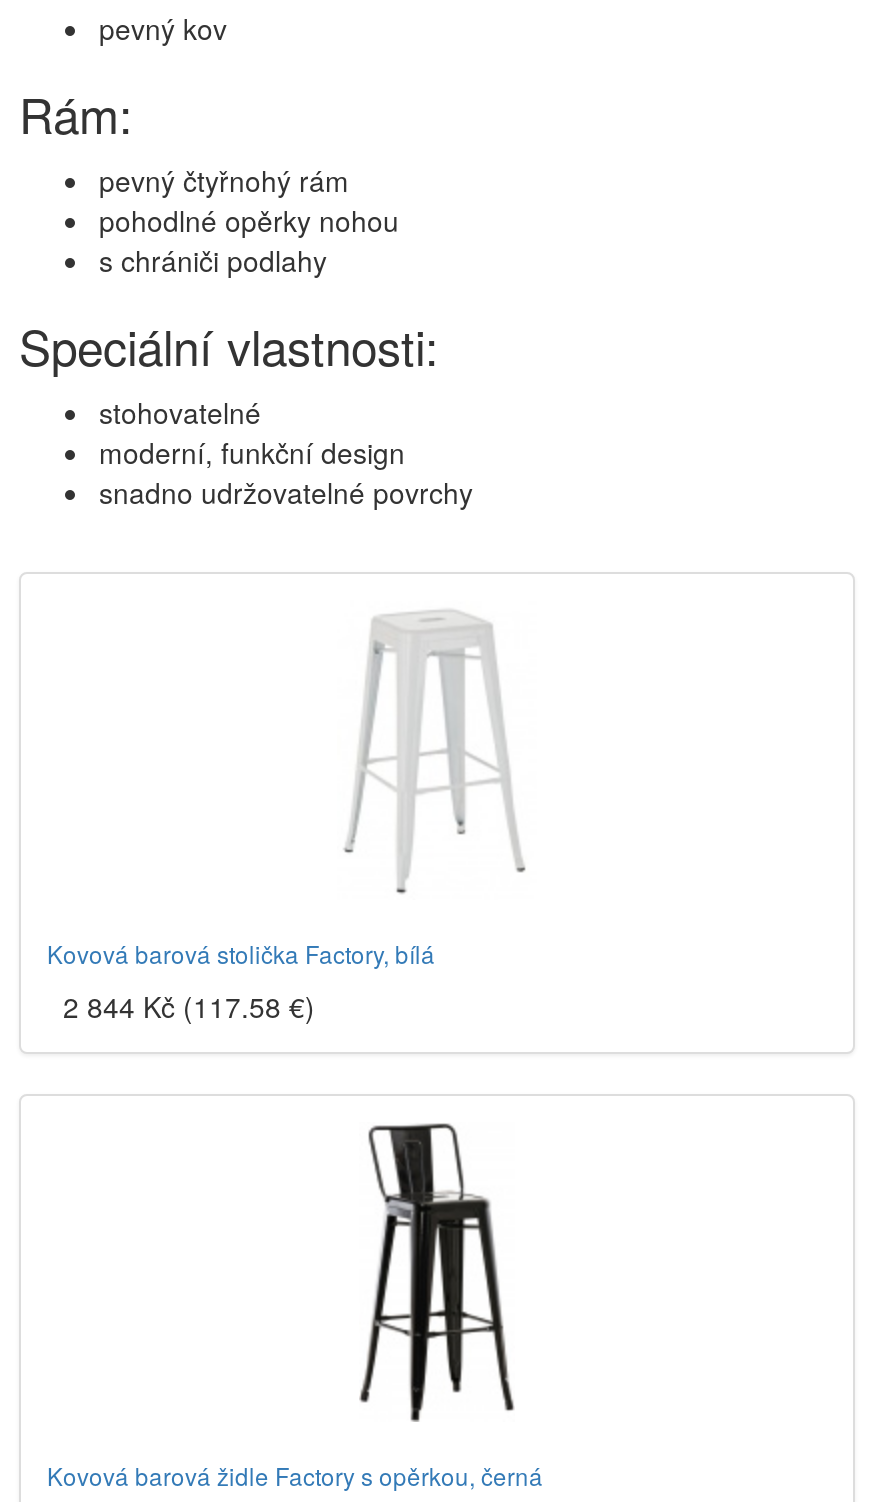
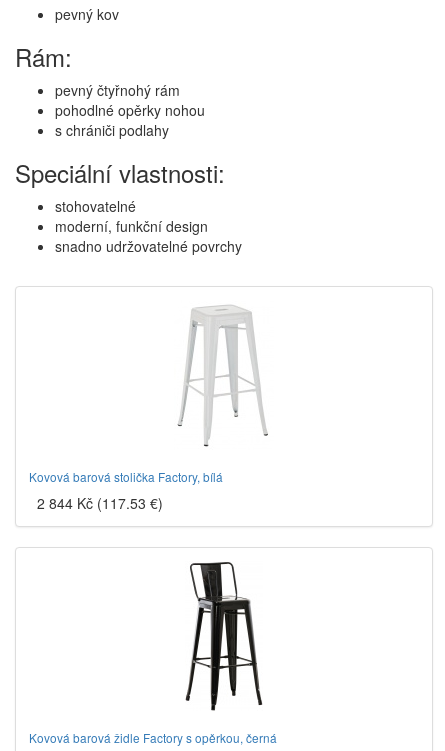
[47,987,315,1027] 2 844 Kč (117.58 €) -> [29,493,163,513] 2 844 Kč (117.53 €)

